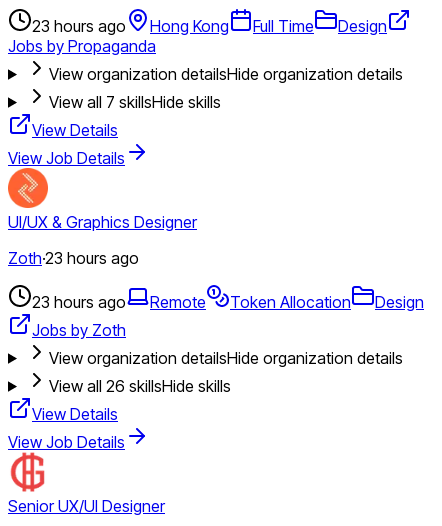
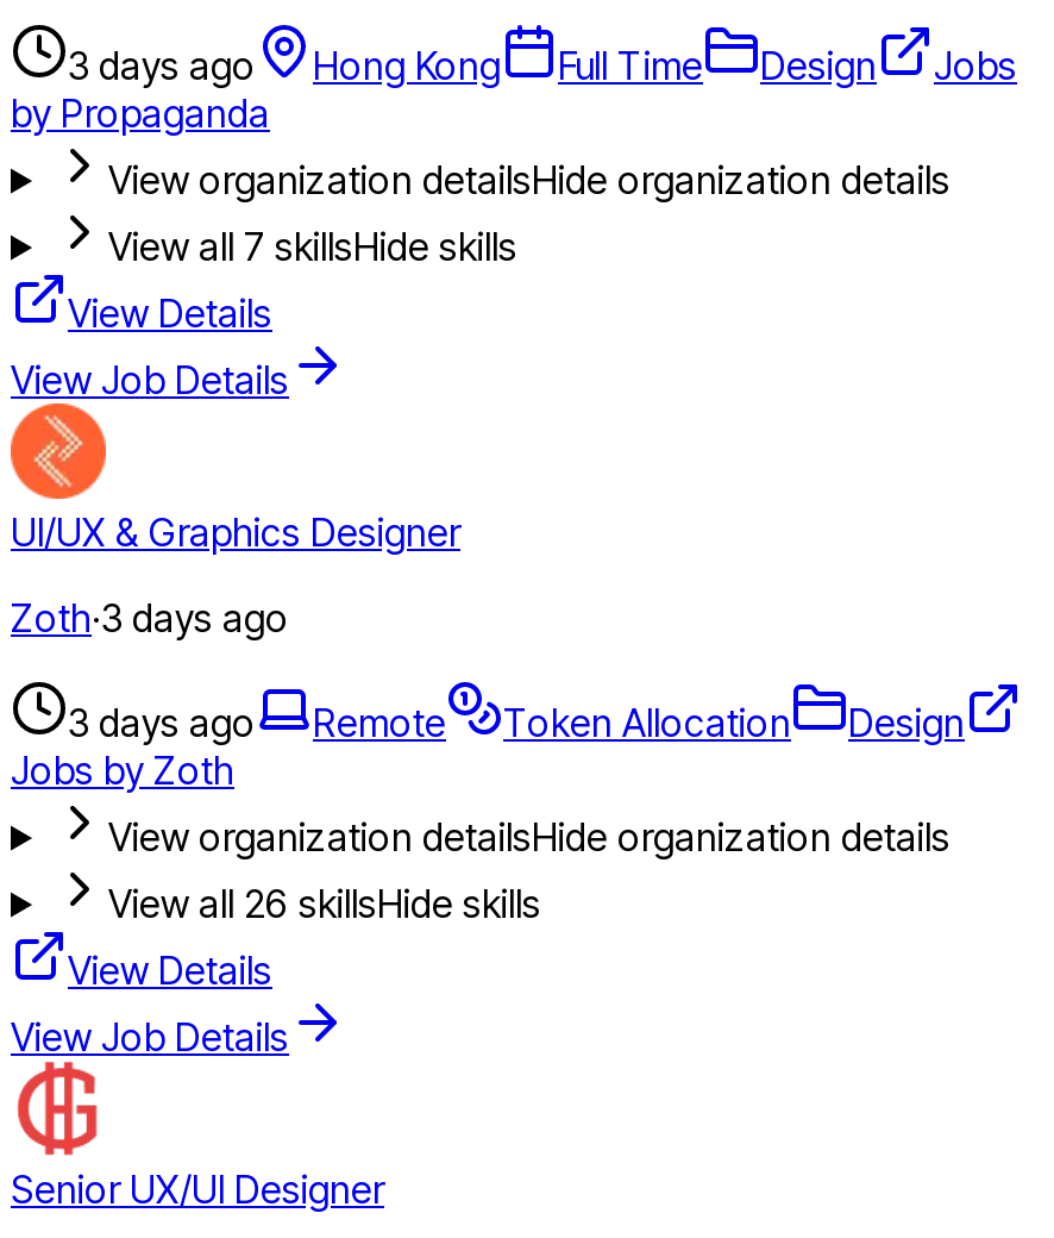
[32,16,126,36] 23 hours ago -> [68,41,256,89] 3 days ago
[8,248,139,268] Zoth·23 hours ago -> [11,594,289,641] Zoth·3 days ago
[32,292,424,312] 23 hours ago Remote Token Allocation Design -> [68,698,965,746] 3 days ago Remote Token Allocation Design

